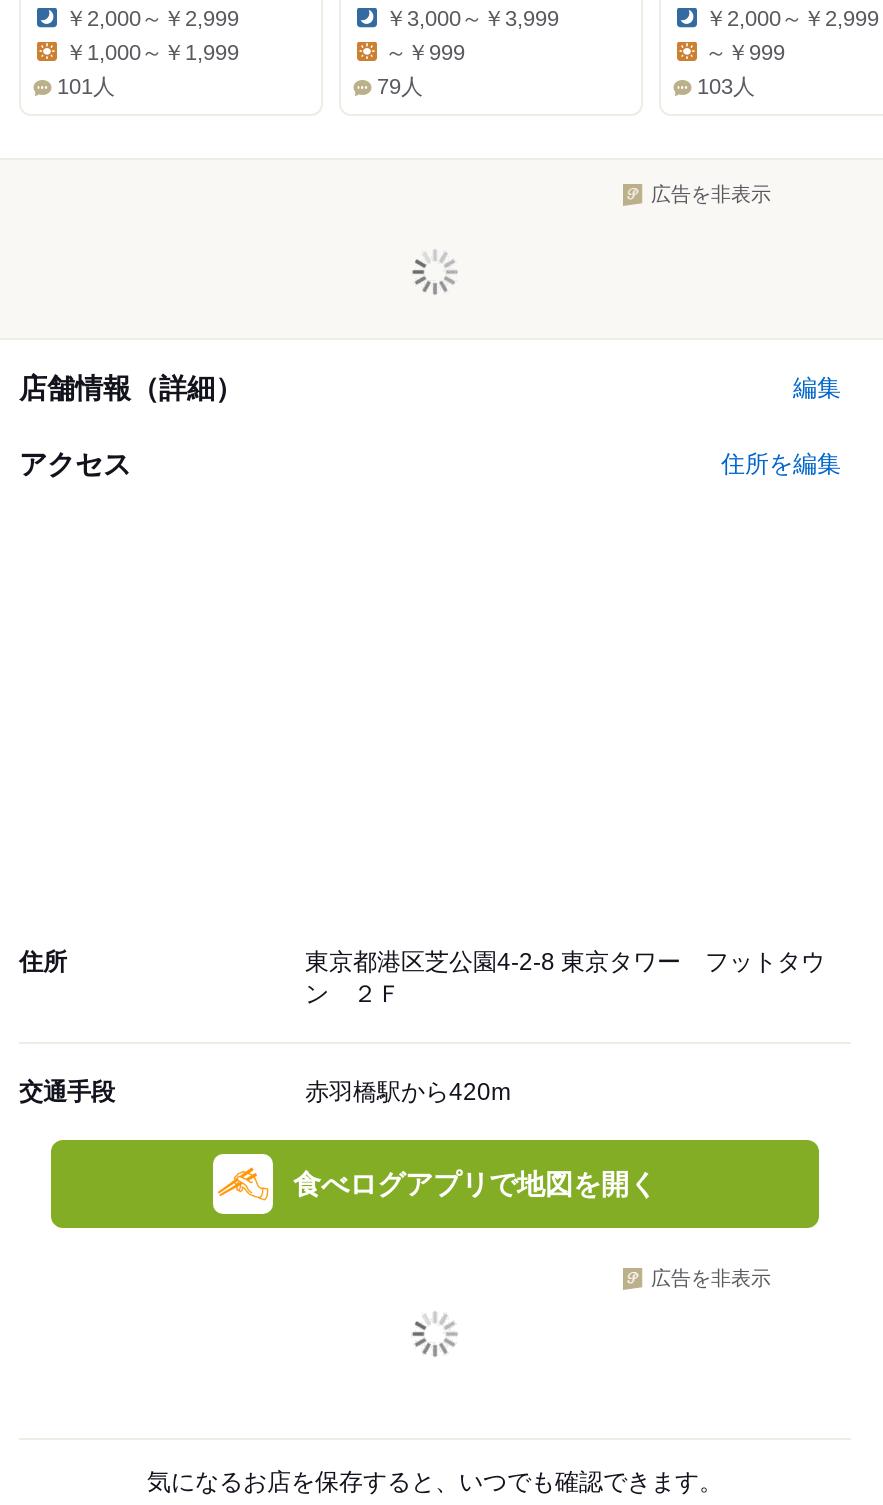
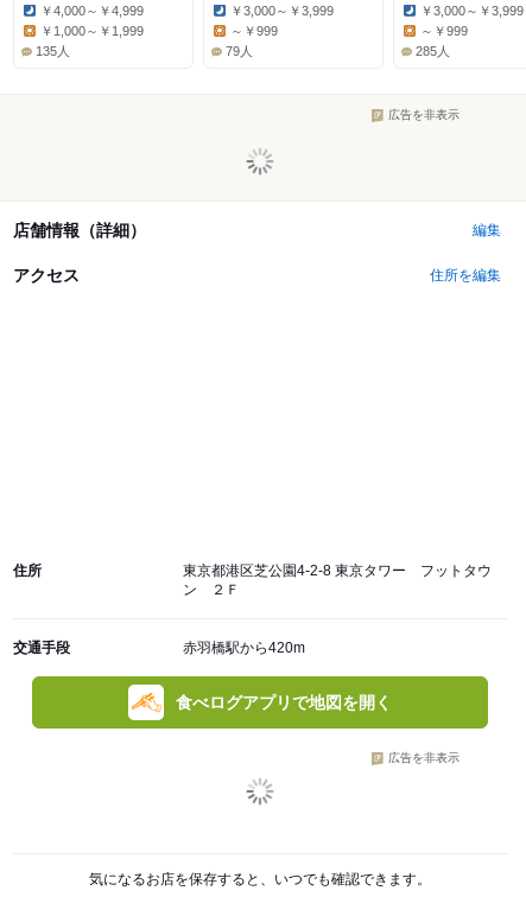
[65,7,239,31] ￥2,000～￥2,999 -> [40,4,144,18] ￥4,000～￥4,999
[705,7,879,31] ￥2,000～￥2,999 -> [420,4,524,18] ￥3,000～￥3,999
[57,75,115,99] 101人 -> [36,44,70,58] 135人
[697,75,755,99] 103人 -> [416,44,450,58] 285人

